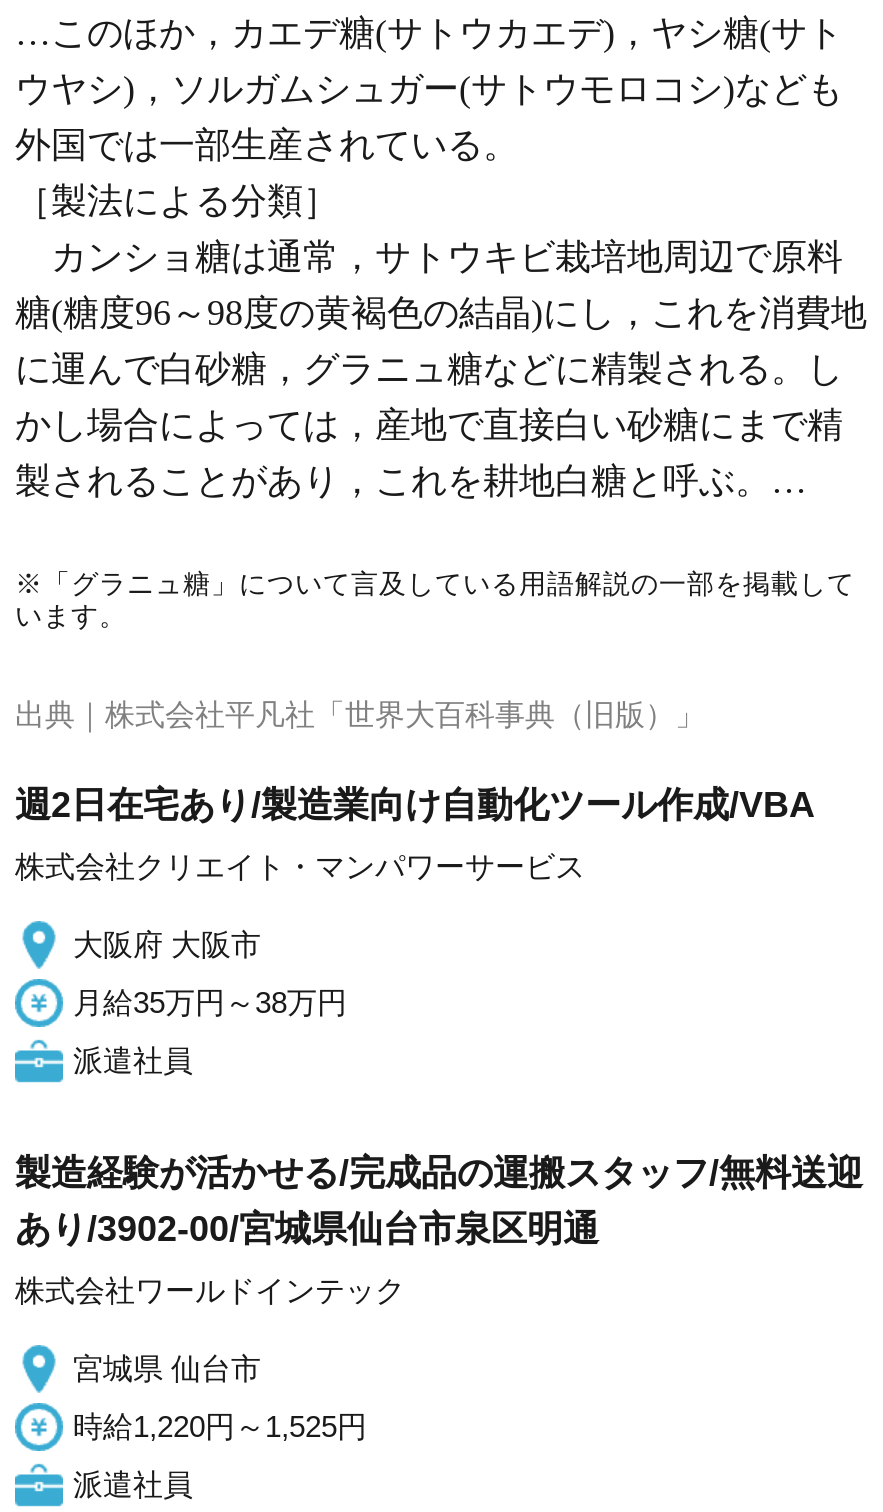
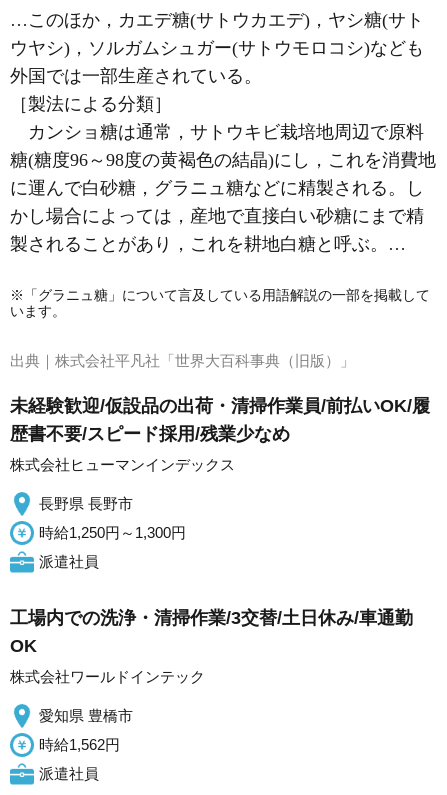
[15,785,815,825] 週2日在宅あり/製造業向け自動化ツール作成/VBA -> [10,396,430,444] 未経験歓迎/仮設品の出荷・清掃作業員/前払いOK/履 | 歴書不要/スピード採用/残業少なめ
[15,849,585,883] 株式会社クリエイト・マンパワーサービス -> [10,456,235,473] 株式会社ヒューマンインデックス
[73,927,261,961] 大阪府 大阪市 -> [39,495,133,512] 長野県 長野市
[73,985,347,1019] 月給35万円～38万円 -> [39,524,186,541] 時給1,250円～1,300円
[15,1153,863,1249] 製造経験が活かせる/完成品の運搬スタッフ/無料送迎 | あり/3902-00/宮城県仙台市泉区明通 -> [10,608,413,656] 工場内での洗浄・清掃作業/3交替/土日休み/車通勤 | OK
[73,1351,261,1385] 宮城県 仙台市 -> [39,707,133,724] 愛知県 豊橋市
[73,1409,367,1443] 時給1,220円～1,525円 -> [39,736,120,753] 時給1,562円

